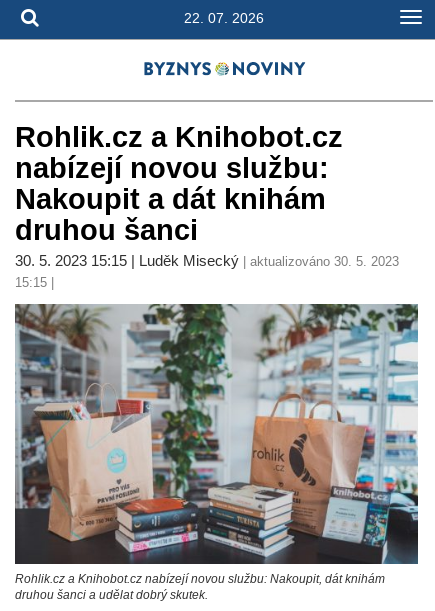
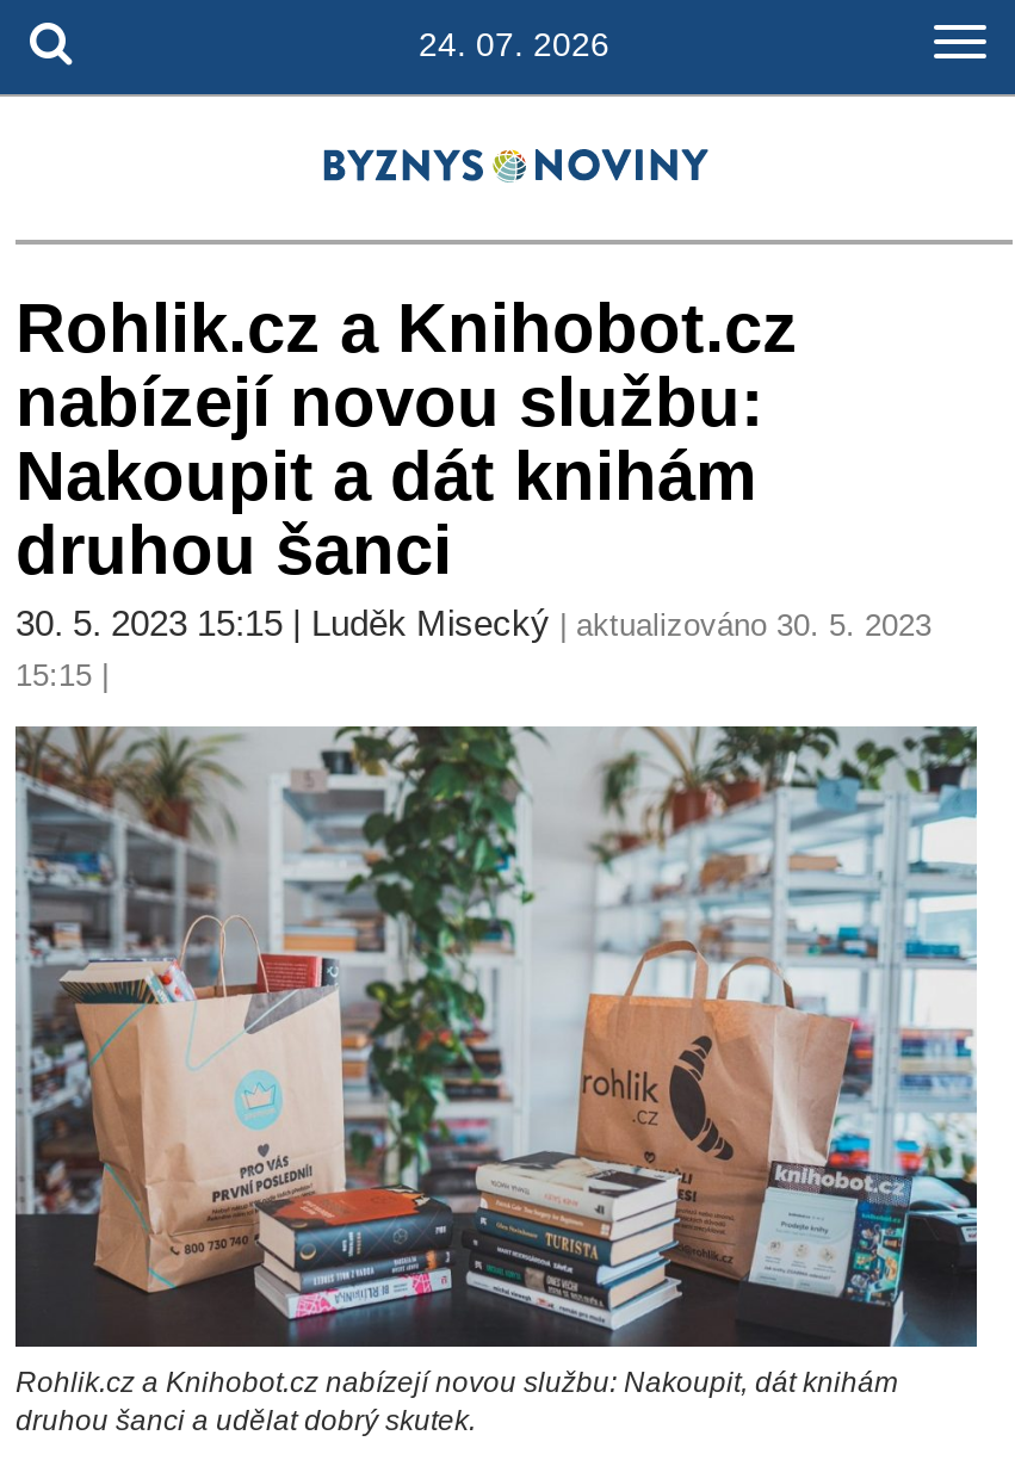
[184,10,264,26] 22. 07. 2026 -> [419,25,609,63] 24. 07. 2026

